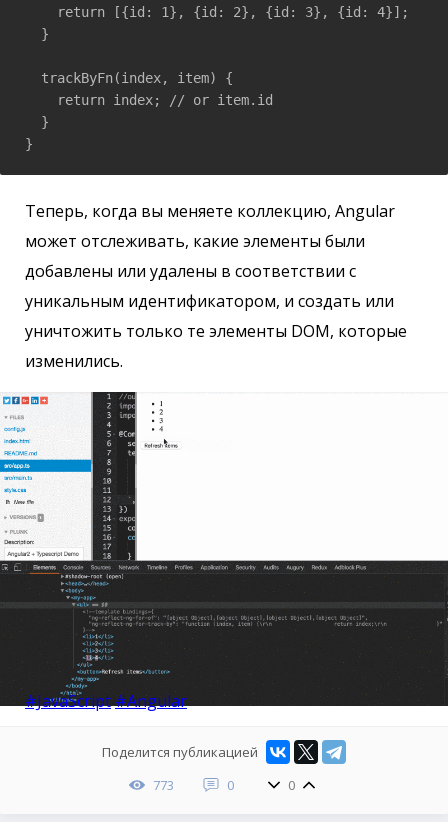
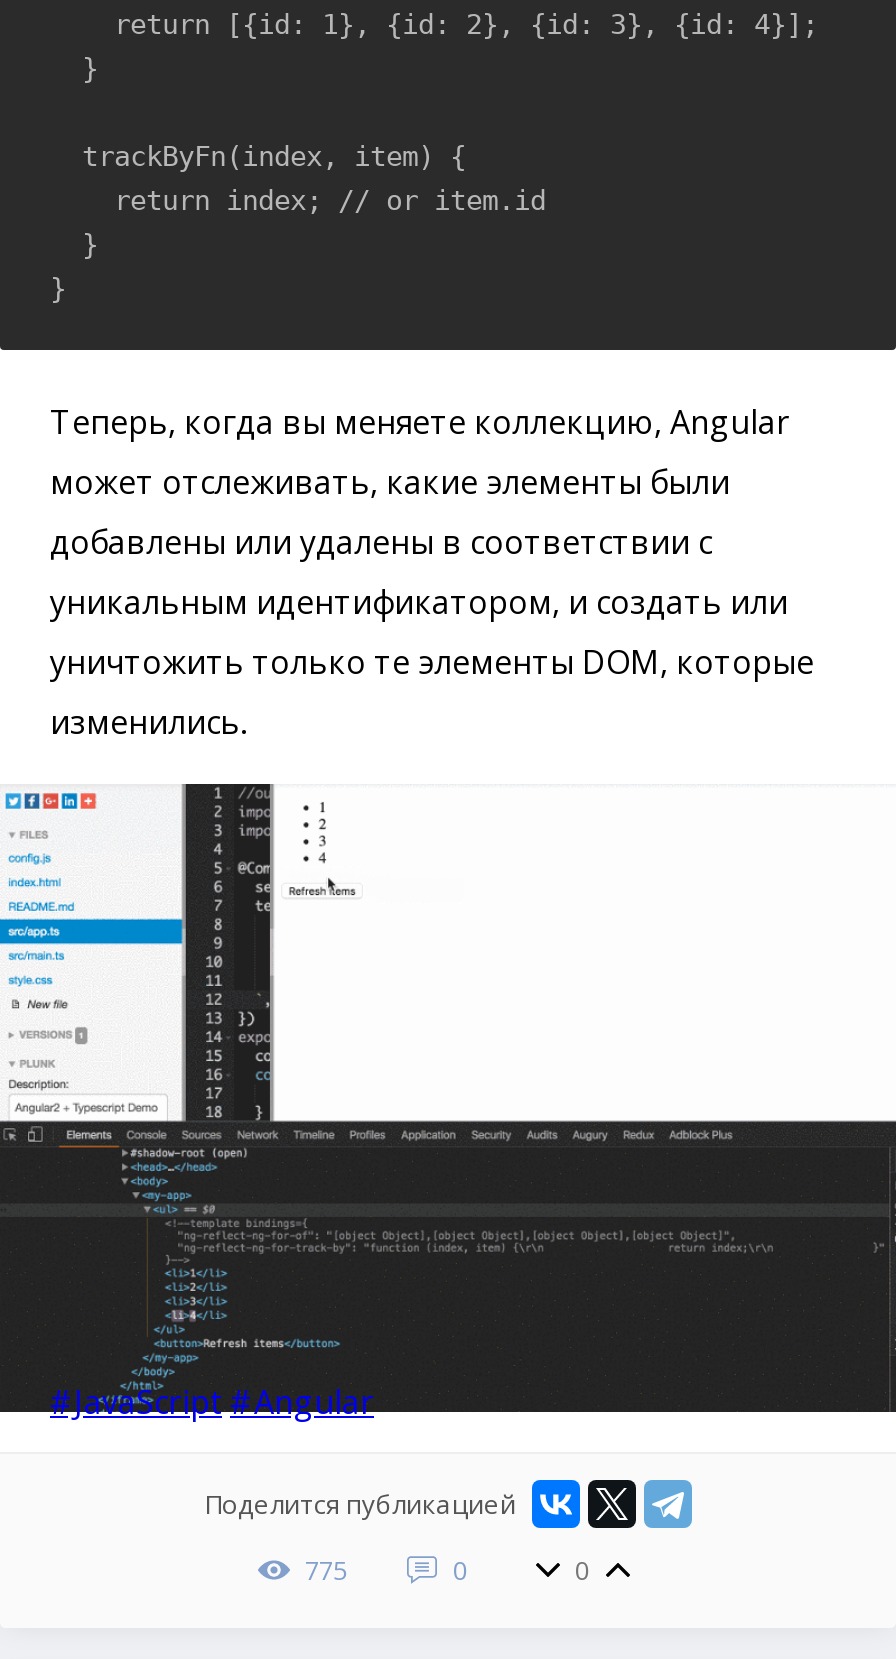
[149,776,173,794] 773 -> [299,1552,347,1588] 775

